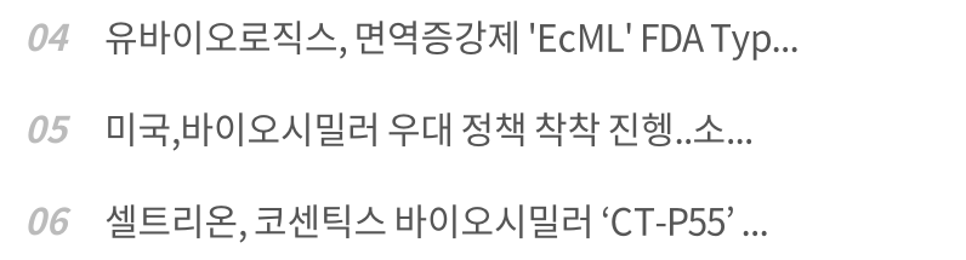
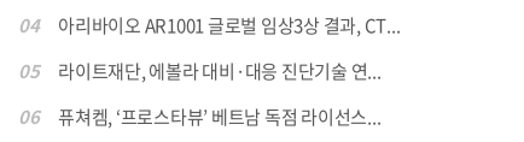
[104,11,799,64] 유바이오로직스, 면역증강제 'EcML' FDA Typ... -> [58,13,400,39] 아리바이오 AR1001 글로벌 임상3상 결과, CT...
[104,103,753,156] 미국,바이오시밀러 우대 정책 착착 진헹..소... -> [58,58,381,85] 라이트재단, 에볼라 대비·대응 진단기술 연...
[104,194,768,248] 셀트리온, 코센틱스 바이오시밀러 ‘CT-P55’ ... -> [58,104,381,130] 퓨쳐켐, ‘프로스타뷰’ 베트남 독점 라이선스...

